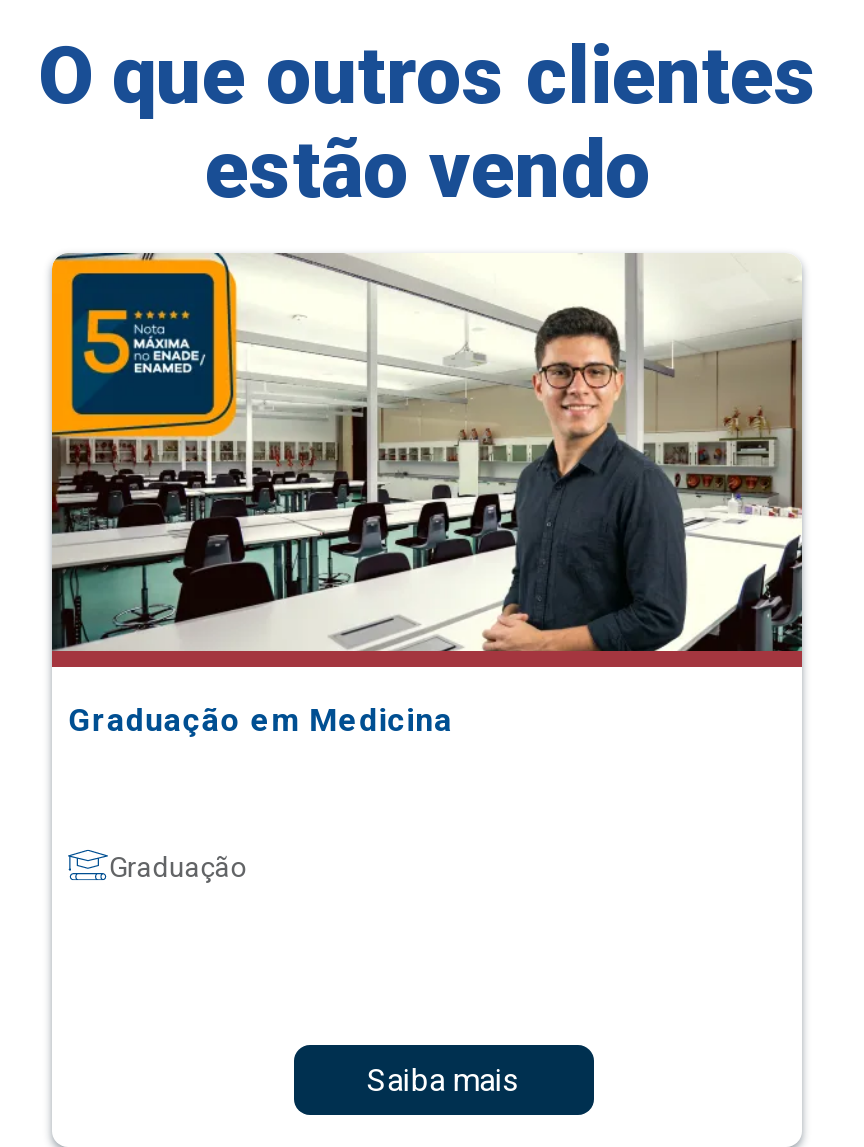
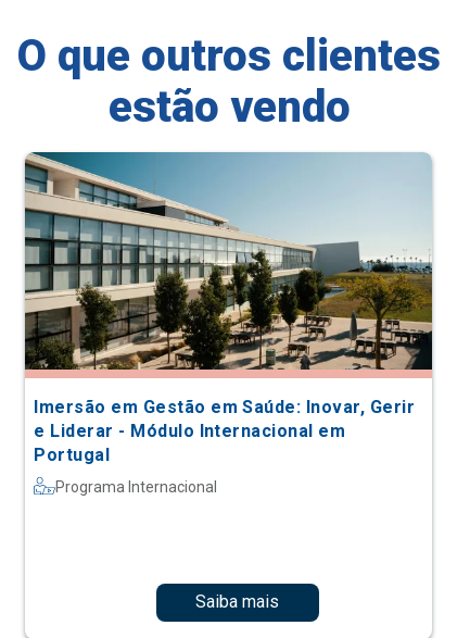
[50,253,804,740] [image] | Graduação em Medicina -> [24,151,433,465] [image] | Imersão em Gestão em Saúde: Inovar, Gerir | e Liderar - Módulo Internacional em | Portugal
[109,852,247,884] Graduação -> [56,478,218,495] Programa Internacional

